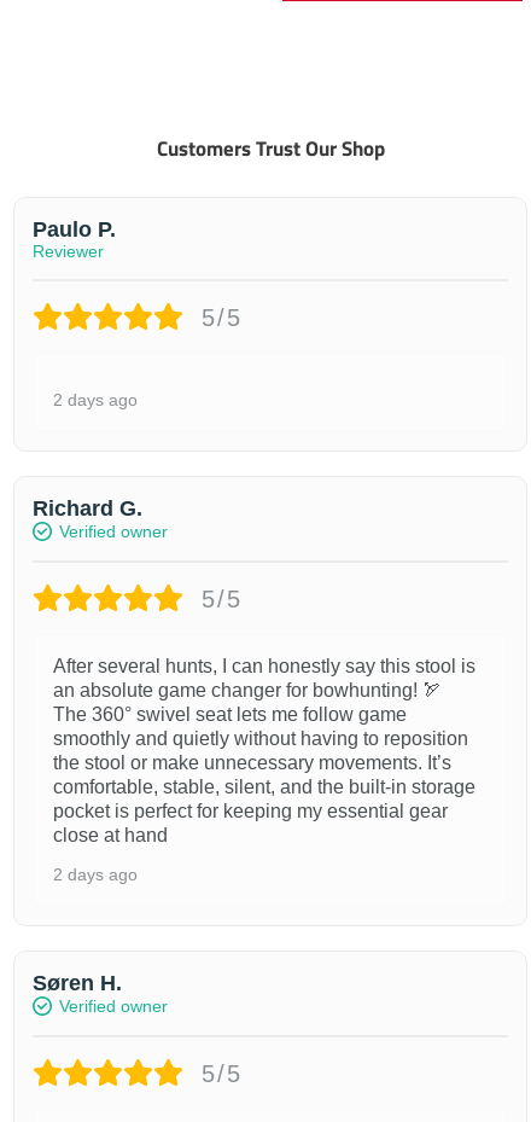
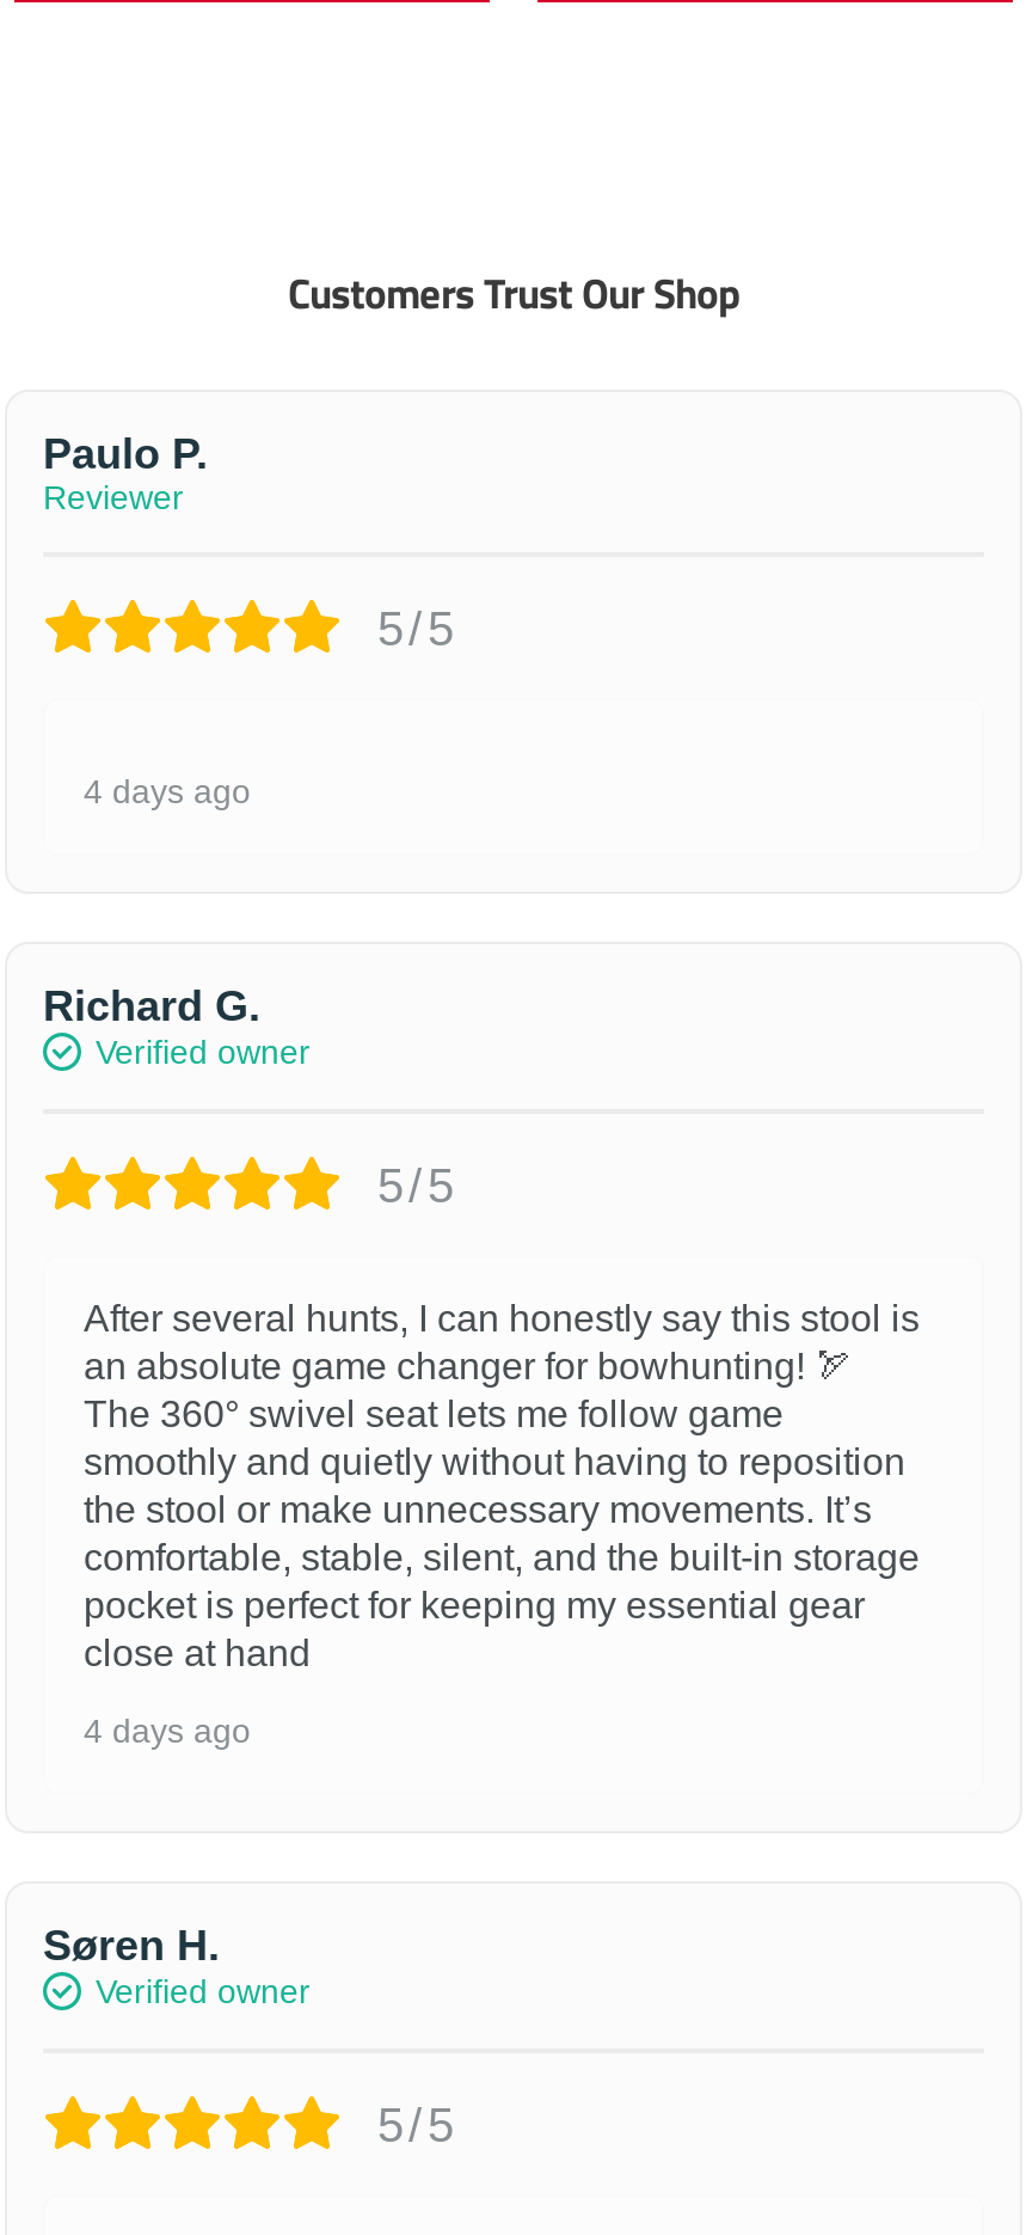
[53,390,138,410] 2 days ago -> [84,773,251,811] 4 days ago
[53,865,138,884] 2 days ago -> [84,1712,251,1750] 4 days ago

